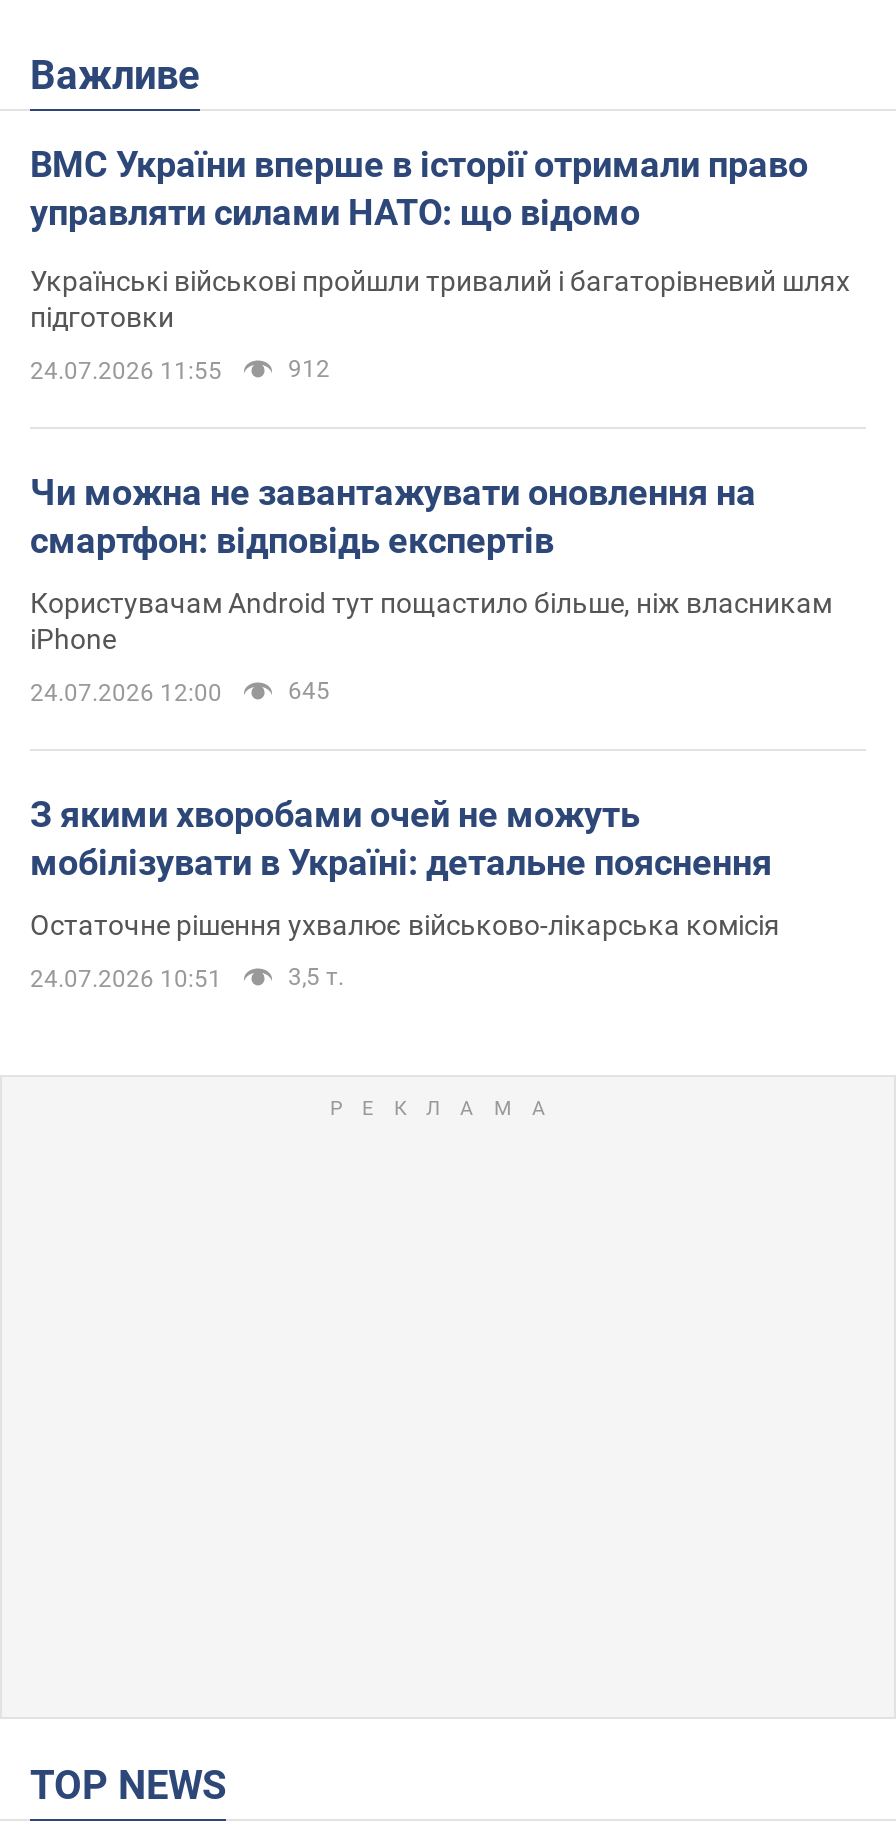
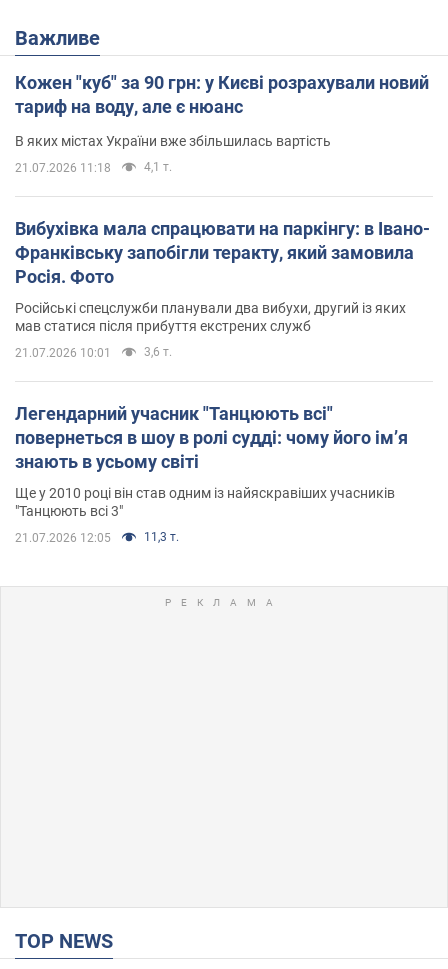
[30,143,808,233] ВМС України вперше в історії отримали право | управляти силами НАТО: що відомо -> [15,72,429,117] Кожен "куб" за 90 грн: у Києві розрахували новий | тариф на воду, але є нюанс
[30,265,850,333] Українські військові пройшли тривалий і багаторівневий шлях | підготовки -> [15,133,331,149] В яких містах України вже збільшилась вартість
[30,355,330,385] 24.07.2026 11:55 | 912 -> [15,160,172,175] 21.07.2026 11:18 | 4,1 т.
[30,471,756,561] Чи можна не завантажувати оновлення на | смартфон: відповідь експертів -> [15,218,430,287] Вибухівка мала спрацювати на паркінгу: в Івано- | Франківську запобігли теракту, який замовила | Росія. Фото
[30,587,832,655] Користувачам Android тут пощастило більше, ніж власникам | iPhone -> [15,300,406,334] Російські спецслужби планували два вибухи, другий із яких | мав статися після прибуття екстрених служб
[30,677,330,707] 24.07.2026 12:00 | 645 -> [15,345,172,360] 21.07.2026 10:01 | 3,6 т.
[30,793,772,883] З якими хворобами очей не можуть | мобілізувати в Україні: детальне пояснення -> [15,403,408,472] Легендарний учасник "Танцюють всі" | повернеться в шоу в ролі судді: чому його імʼя | знають в усьому світі
[30,909,780,941] Остаточне рішення ухвалює військово-лікарська комісія -> [15,485,395,519] Ще у 2010 році він став одним із найяскравіших учасників | "Танцюють всі 3"
[30,963,344,993] 24.07.2026 10:51 | 3,5 т. -> [15,530,179,545] 21.07.2026 12:05 | 11,3 т.

